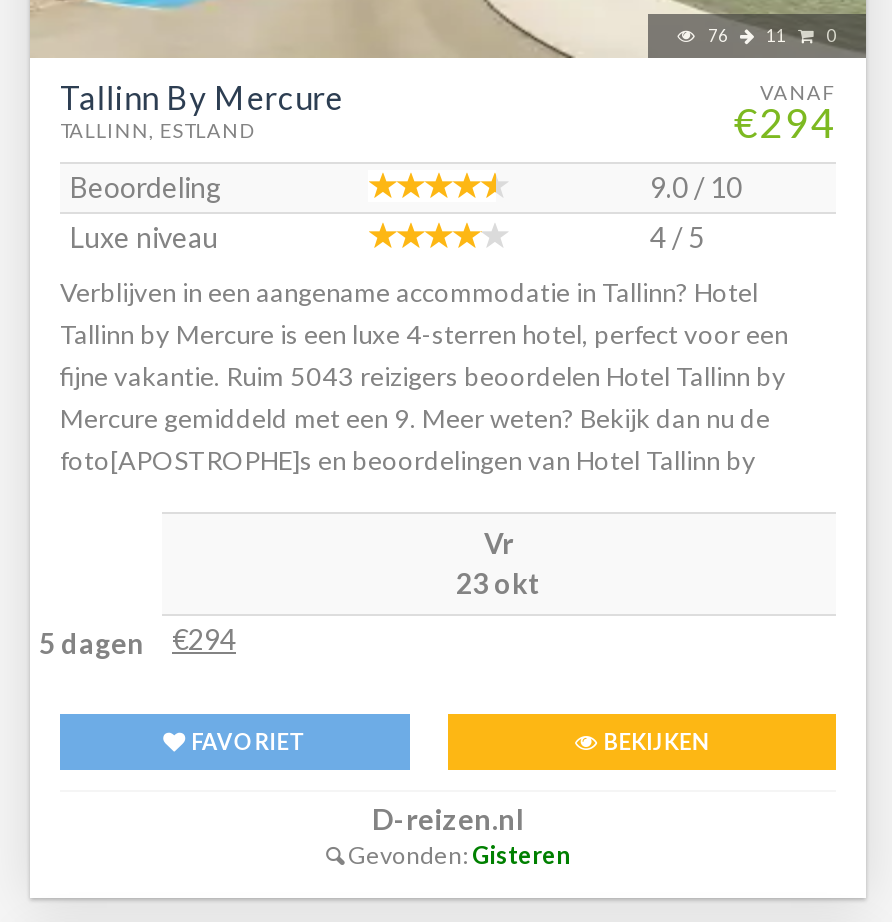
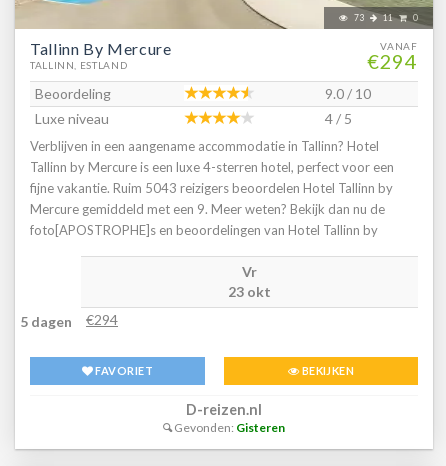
[696,26,836,46] 76 11 0 -> [348,13,418,23] 73 11 0

